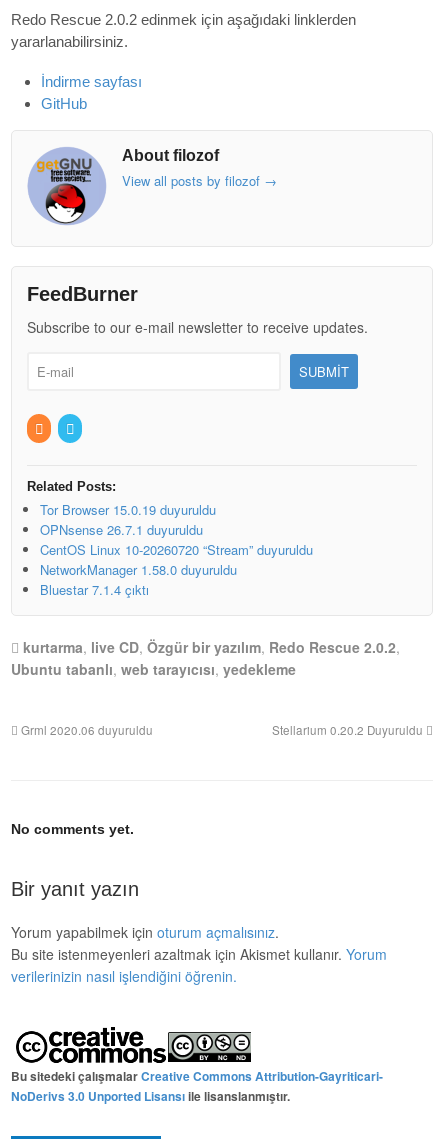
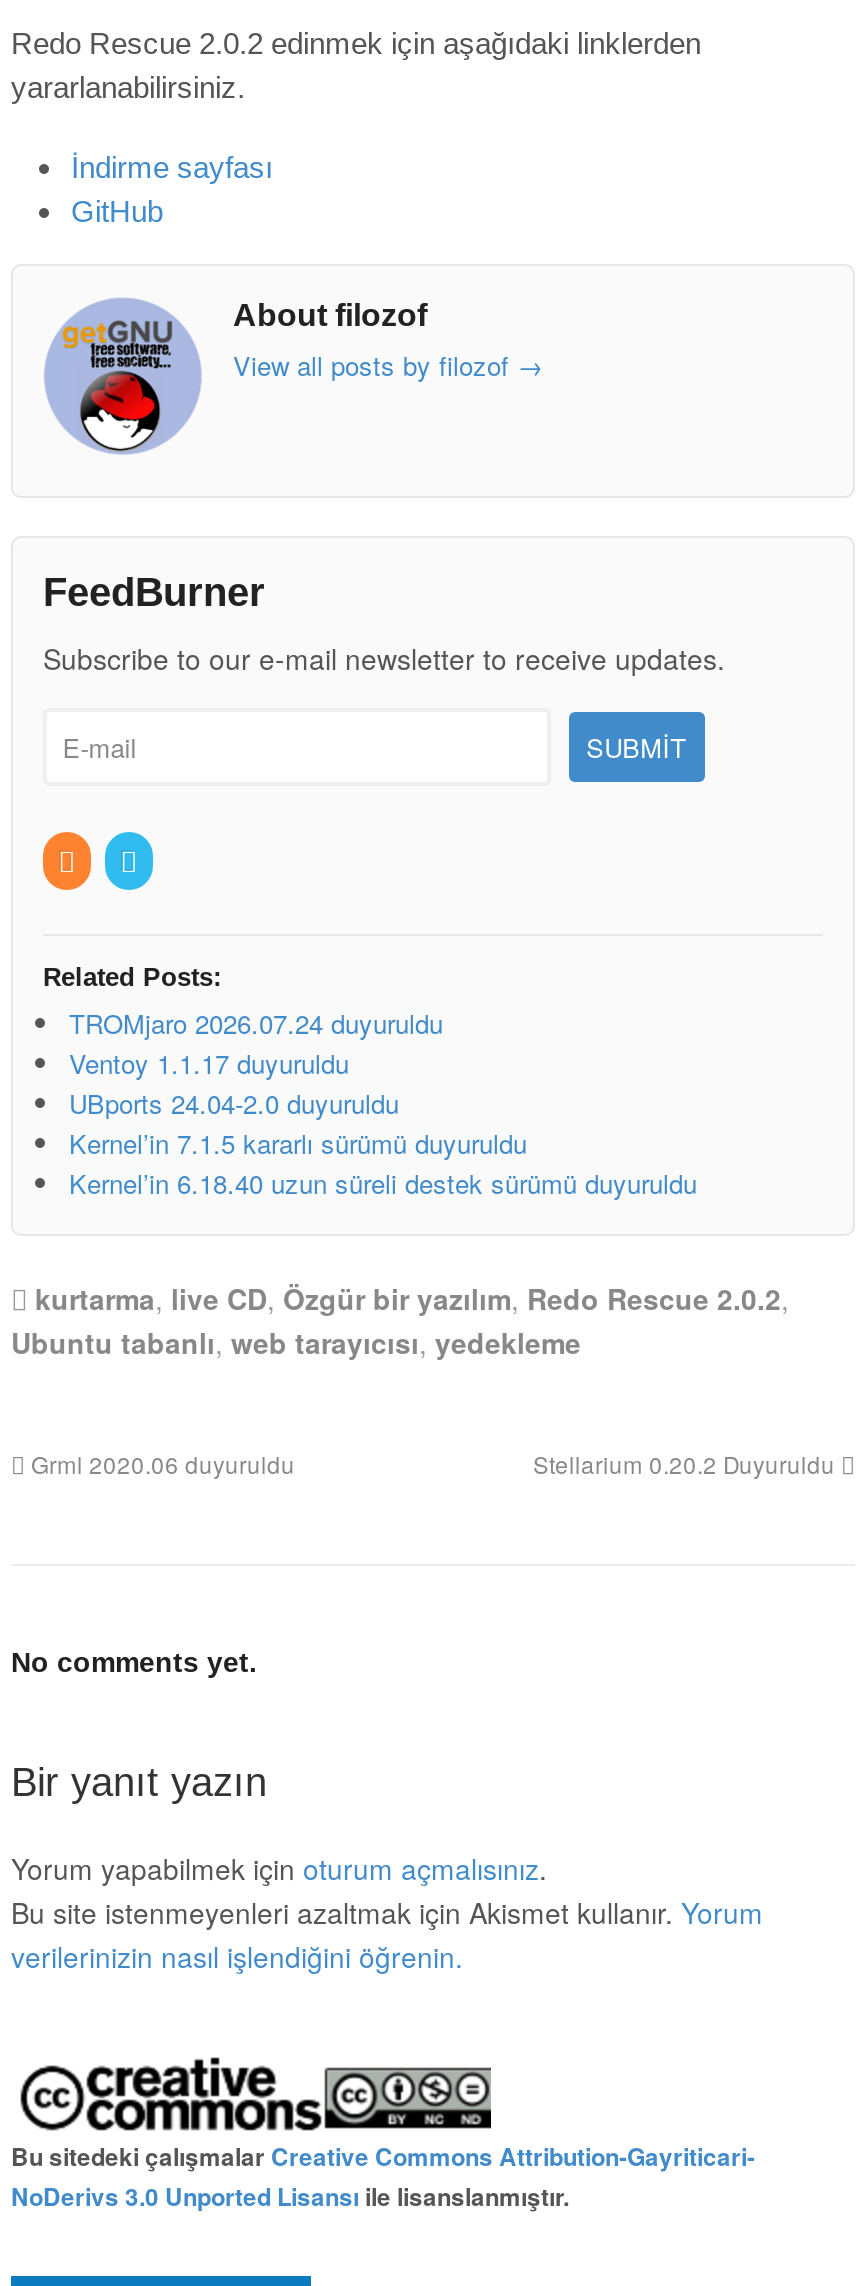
[40,500,313,599] Tor Browser 15.0.19 duyuruldu | OPNsense 26.7.1 duyuruldu | CentOS Linux 10-20260720 “Stream” duyuruldu | NetworkManager 1.58.0 duyuruldu | Bluestar 7.1.4 çıktı -> [69,1004,697,1202] TROMjaro 2026.07.24 duyuruldu | Ventoy 1.1.17 duyuruldu | UBports 24.04-2.0 duyuruldu | Kernel’in 7.1.5 kararlı sürümü duyuruldu | Kernel’in 6.18.40 uzun süreli destek sürümü duyuruldu

